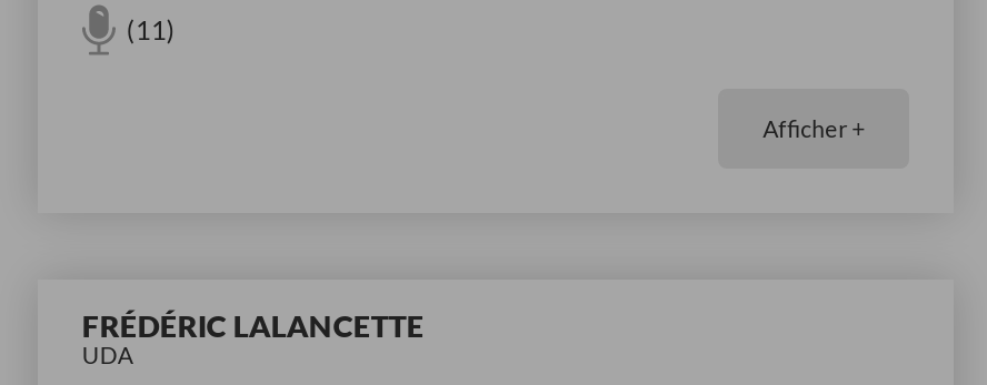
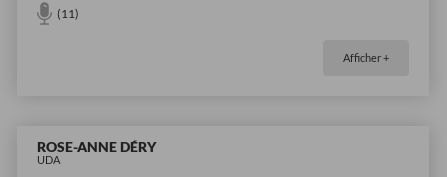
[82,308,424,344] FRÉDÉRIC LALANCETTE -> [37,139,156,155] ROSE-ANNE DÉRY

